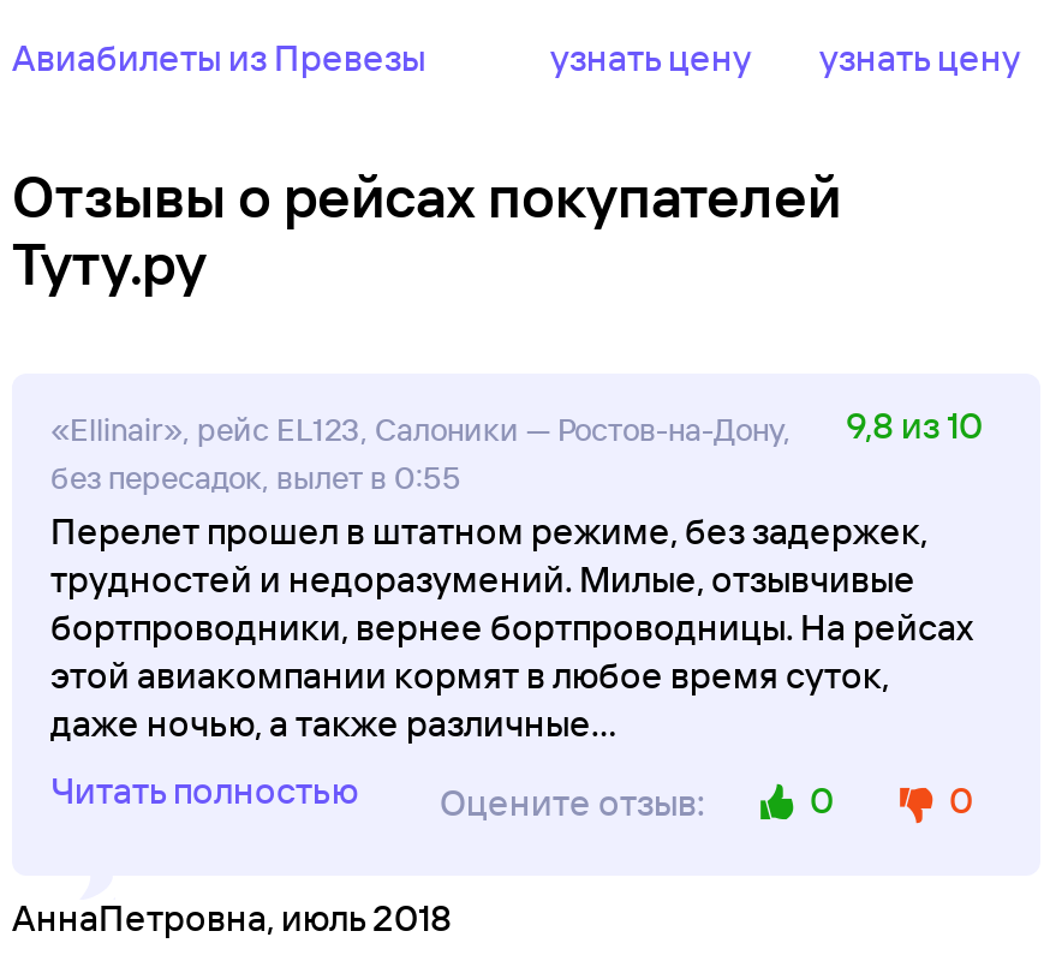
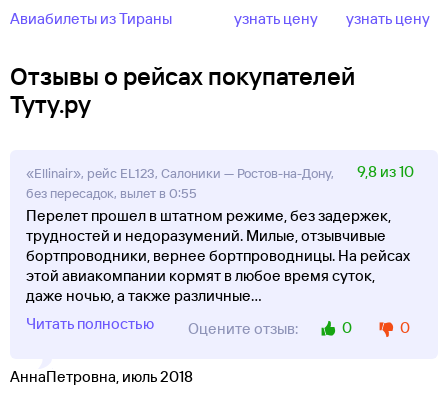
[12,35,425,81] Авиабилеты из Превезы -> [10,9,172,28] Авиабилеты из Тираны

